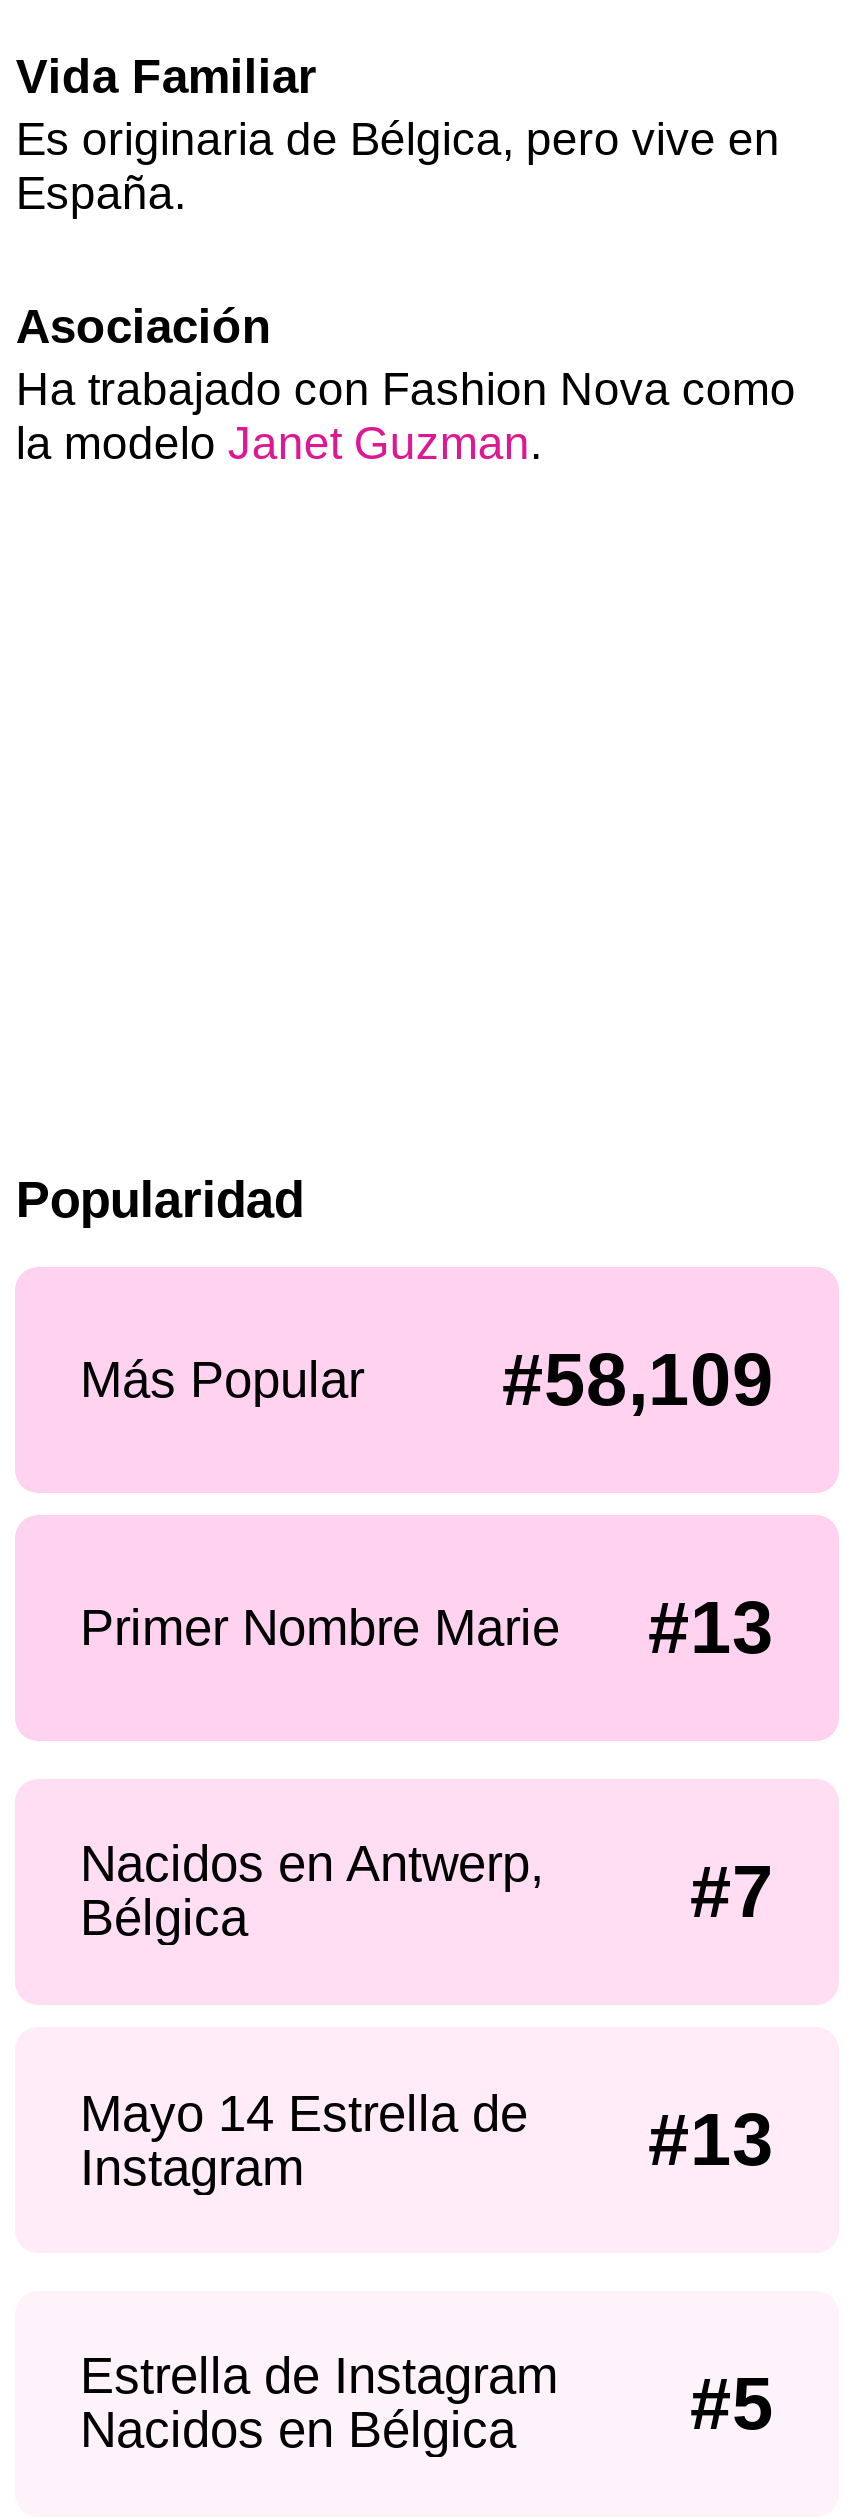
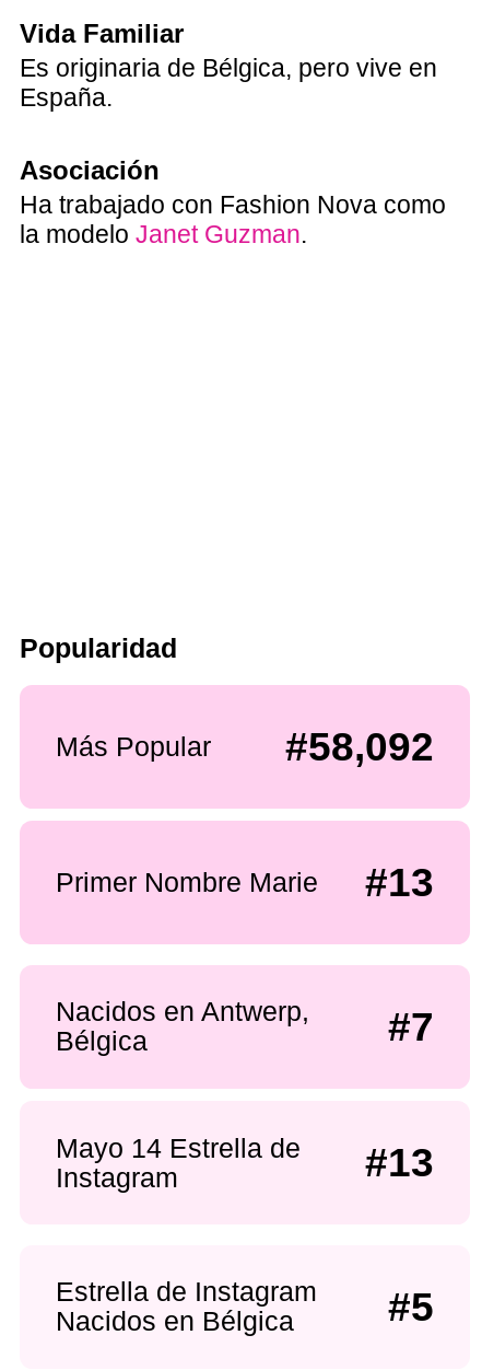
[502,1339,774,1421] #58,109 -> [286,724,434,769] #58,092

